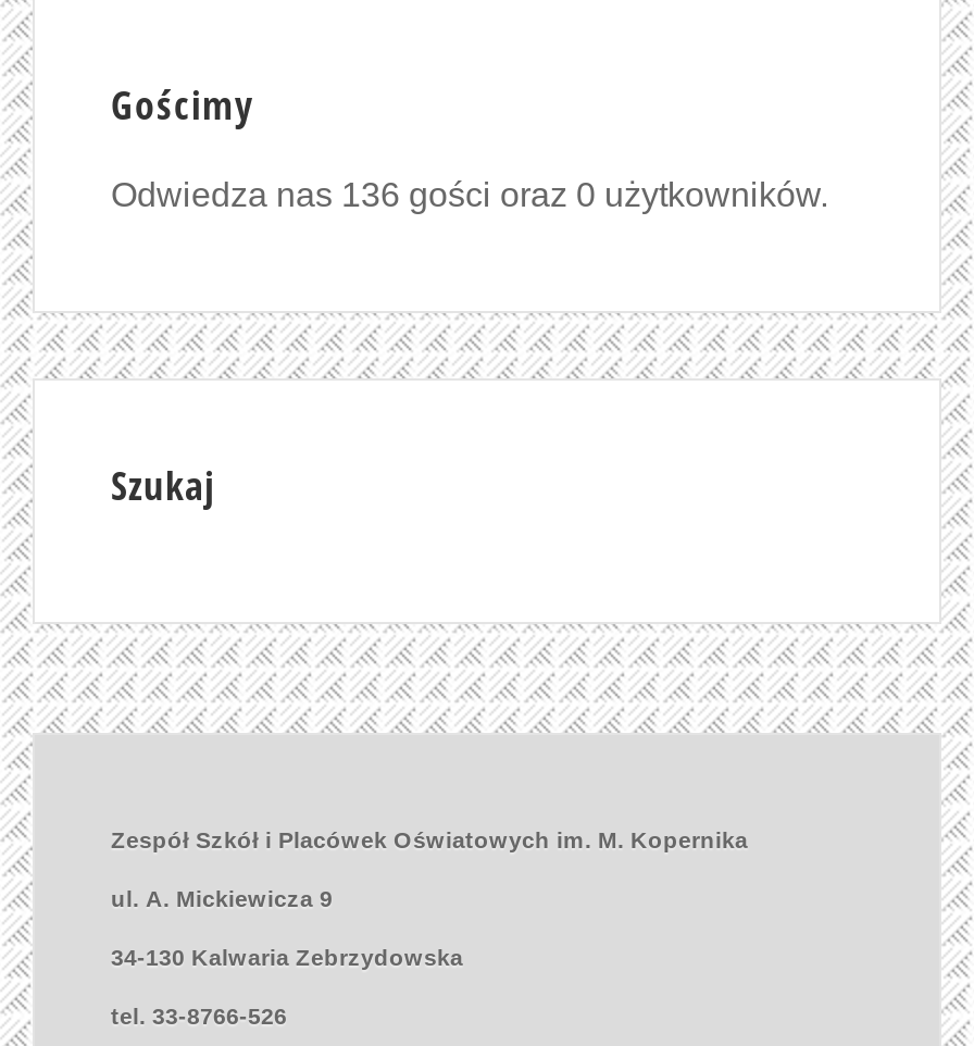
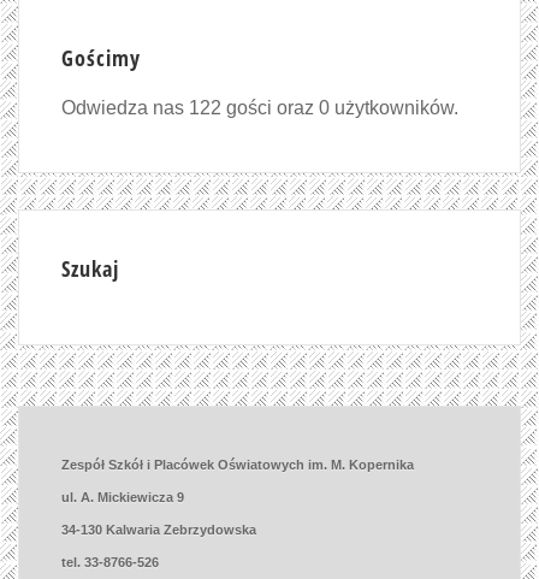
[111,177,828,214] Odwiedza nas 136 gości oraz 0 użytkowników. -> [61,98,458,118] Odwiedza nas 122 gości oraz 0 użytkowników.

